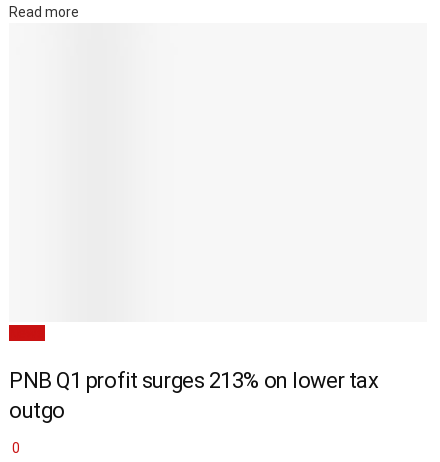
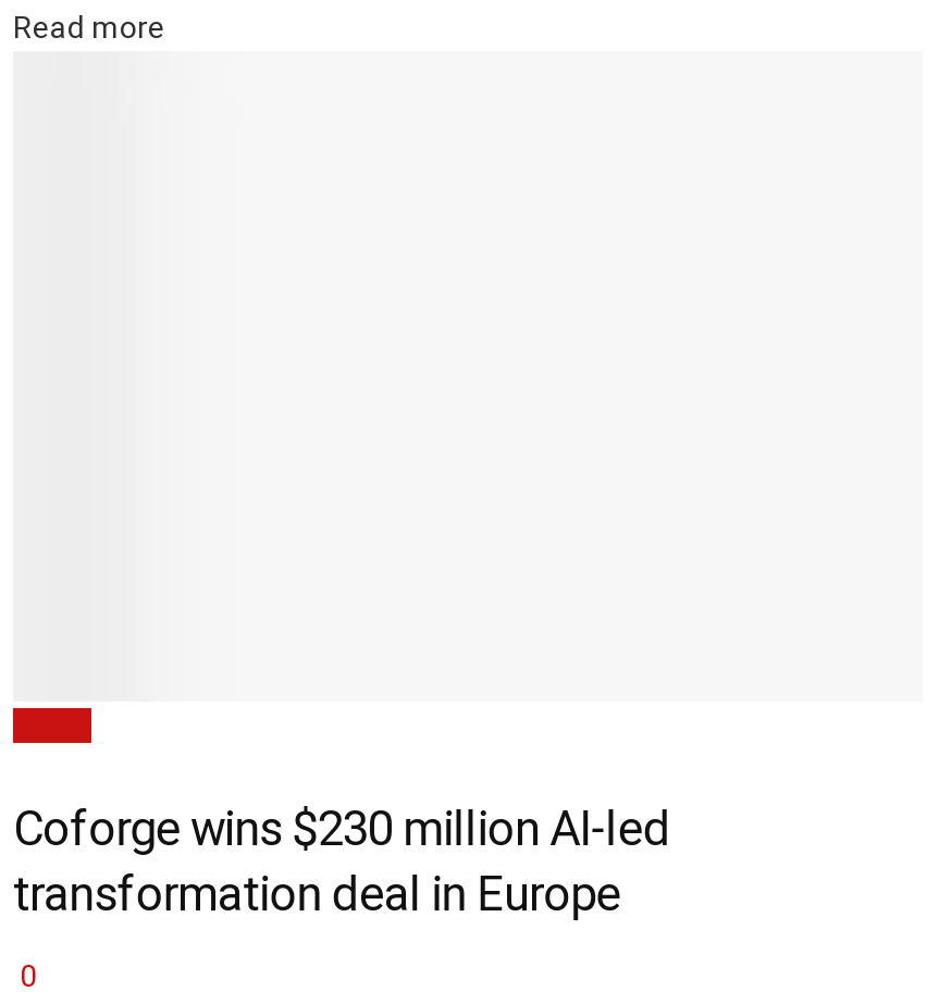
[9,368,378,423] PNB Q1 profit surges 213% on lower tax | outgo -> [13,801,670,921] Coforge wins $230 million AI-led | transformation deal in Europe

